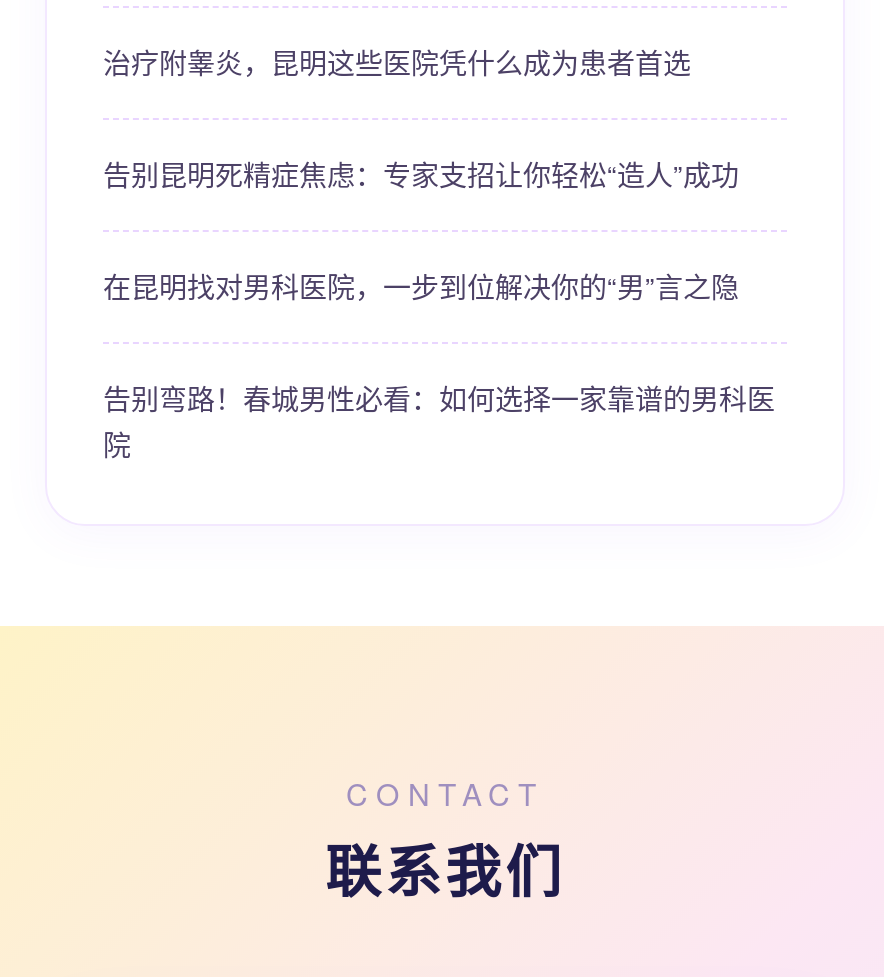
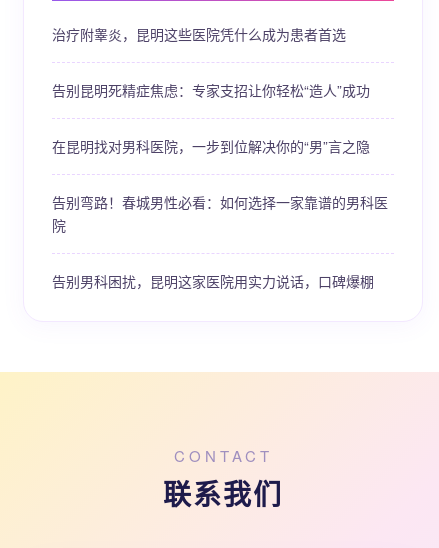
none -> [52,271,374,291] 告别男科困扰，昆明这家医院用实力说话，口碑爆棚

